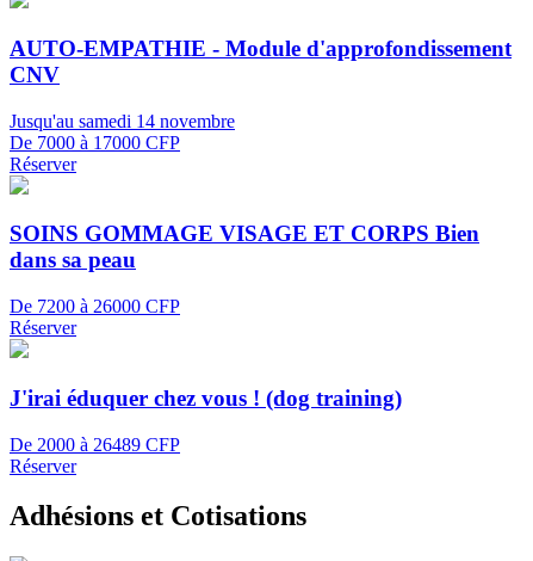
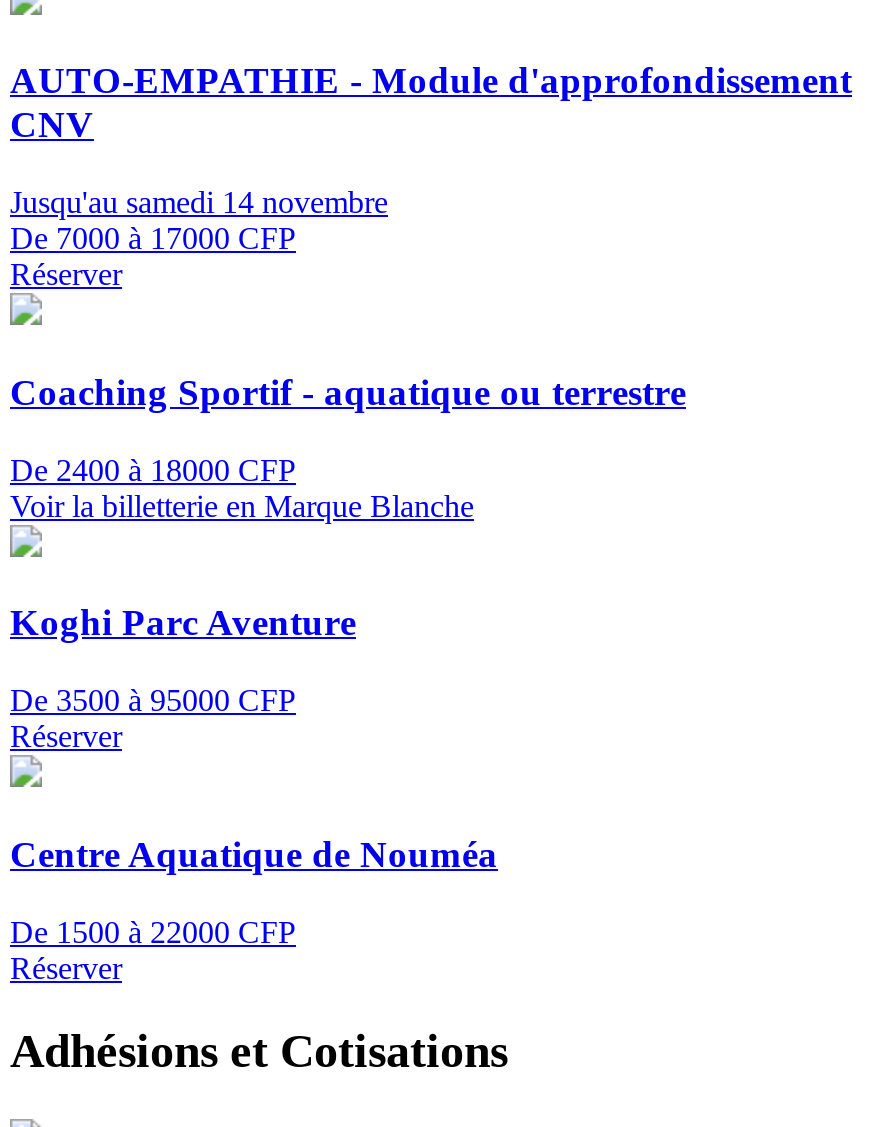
[10,221,479,316] SOINS GOMMAGE VISAGE ET CORPS Bien | dans sa peau | De 7200 à 26000 CFP -> [10,371,686,717] Coaching Sportif - aquatique ou terrestre | De 2400 à 18000 CFP | Voir la billetterie en Marque Blanche | Koghi Parc Aventure | De 3500 à 95000 CFP
[10,385,402,410] J'irai éduquer chez vous ! (dog training) -> [10,832,498,874] Centre Aquatique de Nouméa
[10,434,180,454] De 2000 à 26489 CFP -> [10,914,296,948] De 1500 à 22000 CFP

